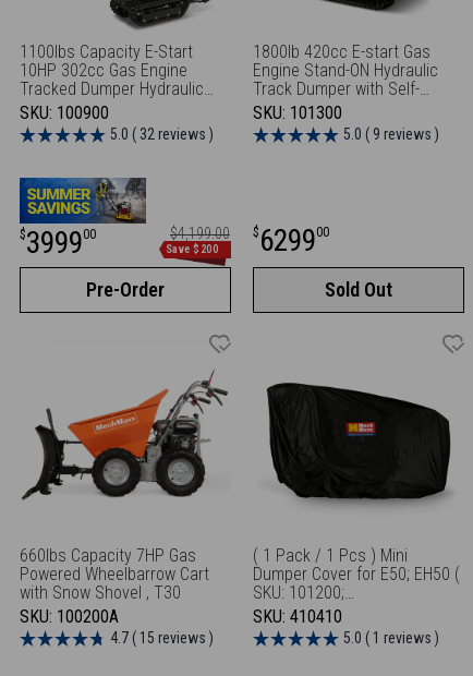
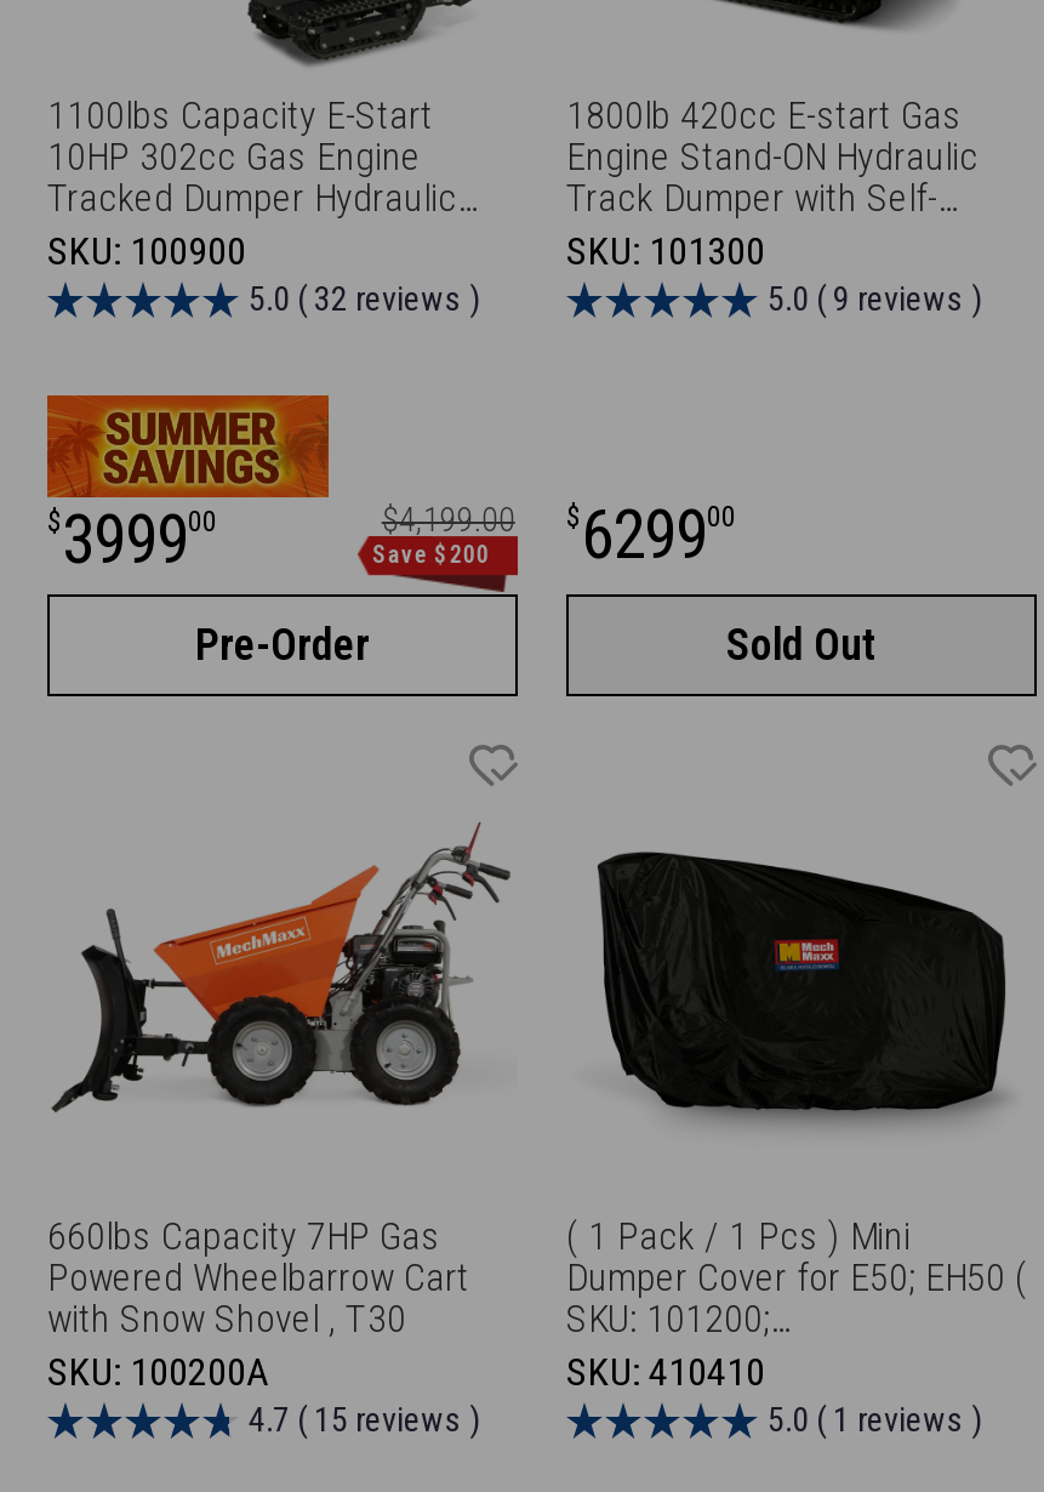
[19,177,147,225] [image] -> [45,393,331,500] [image]

